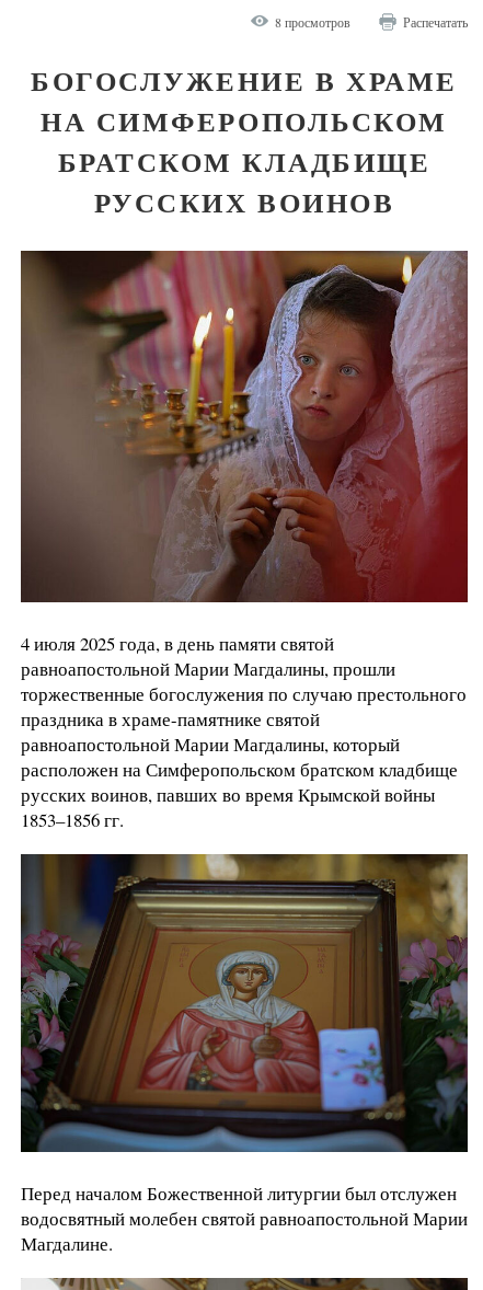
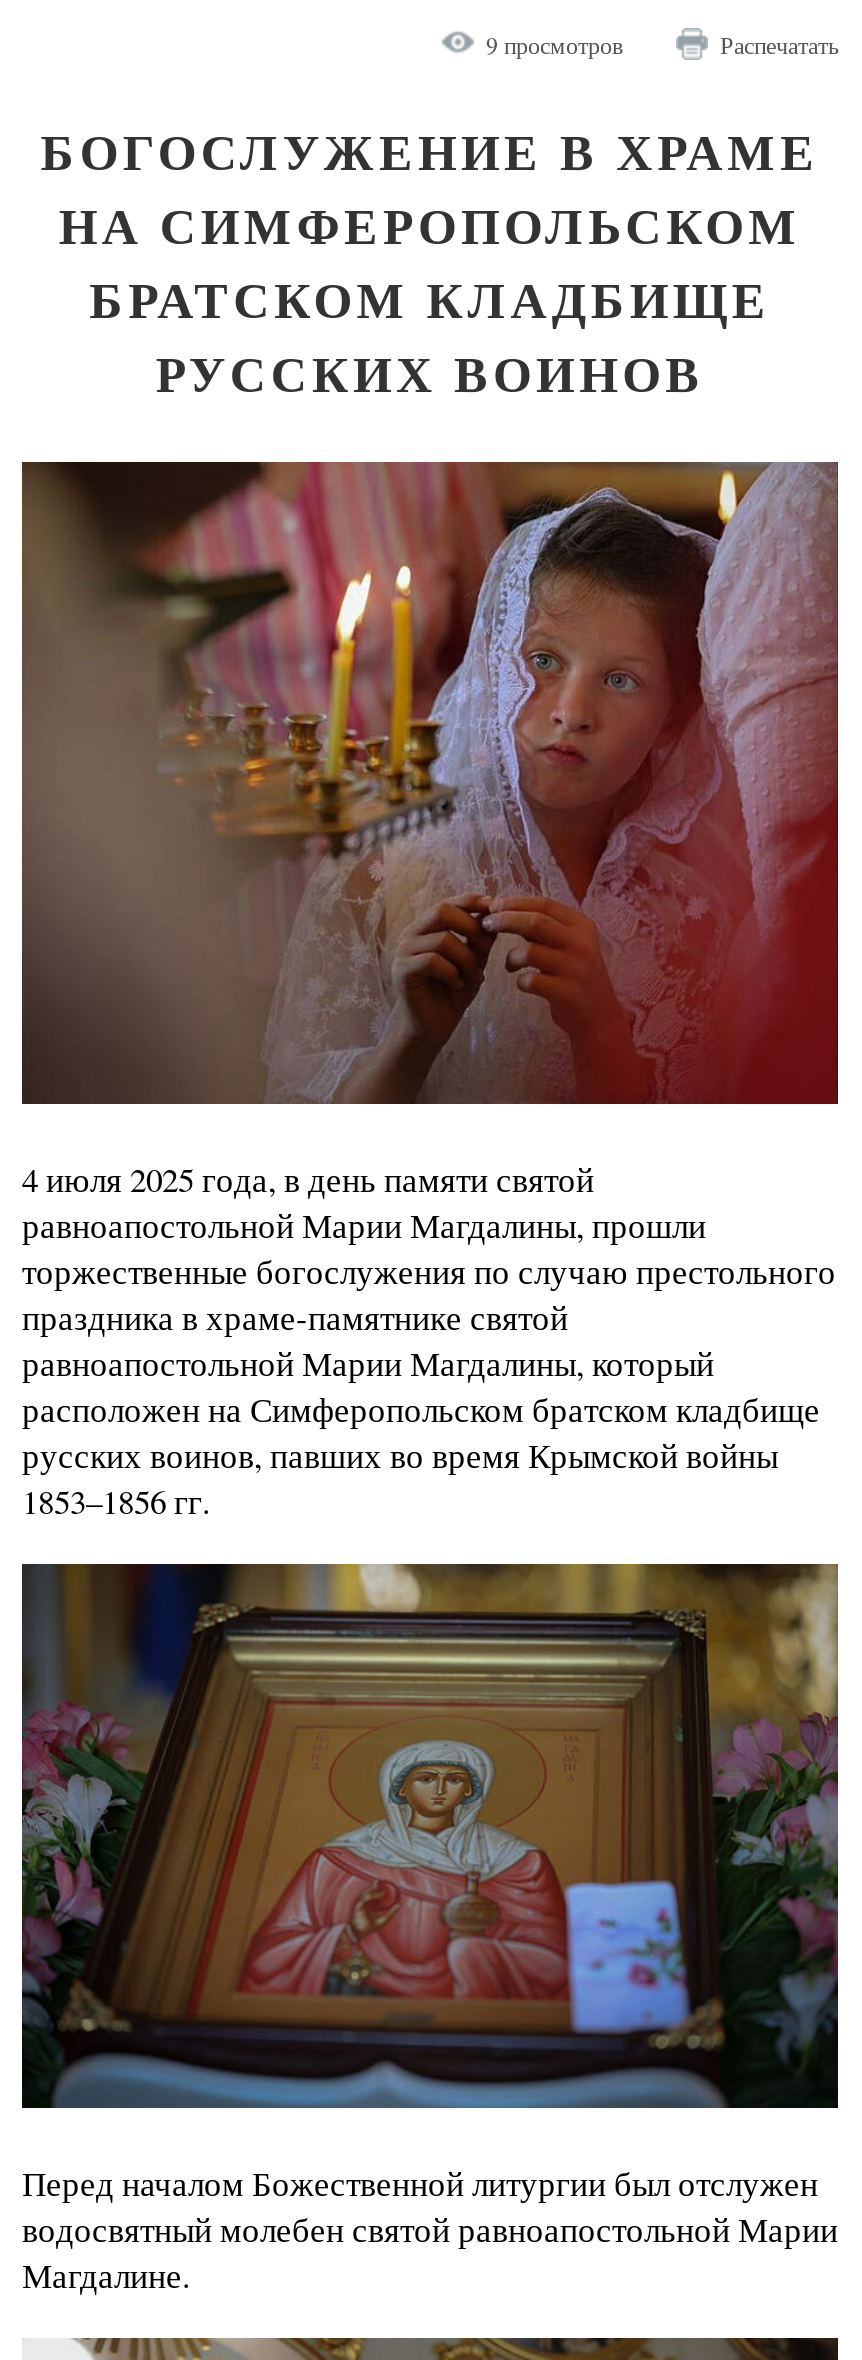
[275,13,350,31] 8 просмотров -> [486,28,624,60] 9 просмотров

